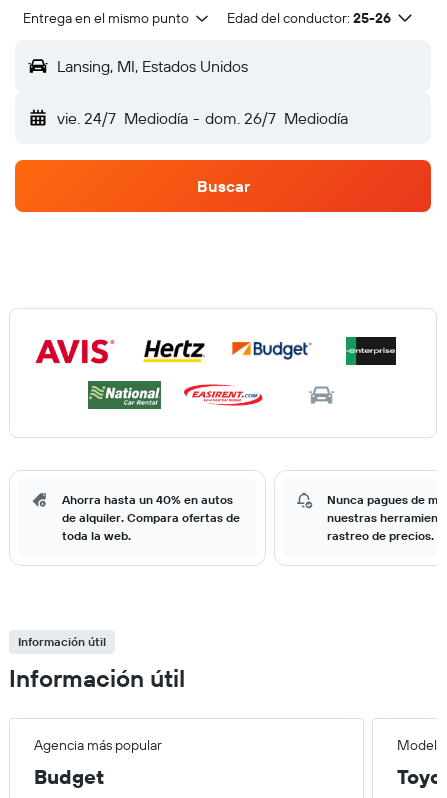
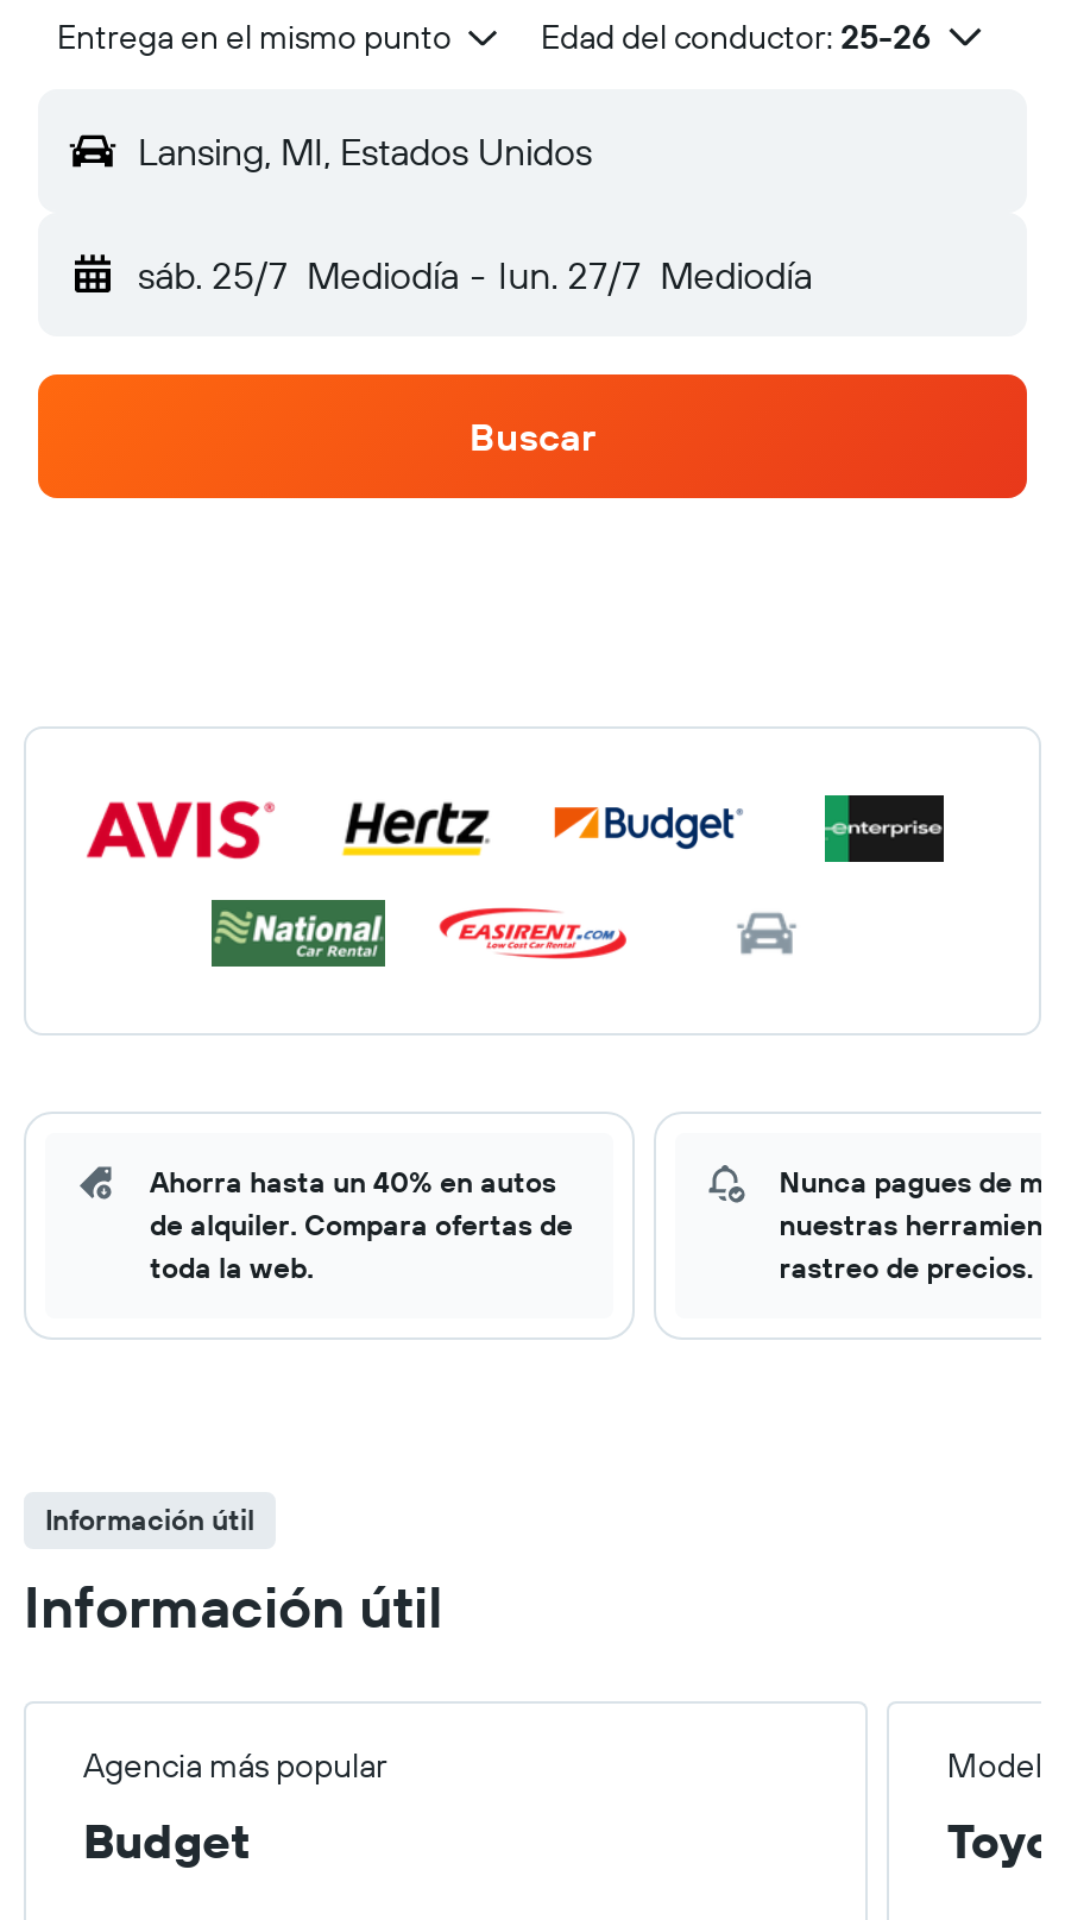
[57,108,348,128] vie. 24/7 Mediodía - dom. 26/7 Mediodía -> [138,251,812,298] sáb. 25/7 Mediodía - lun. 27/7 Mediodía

